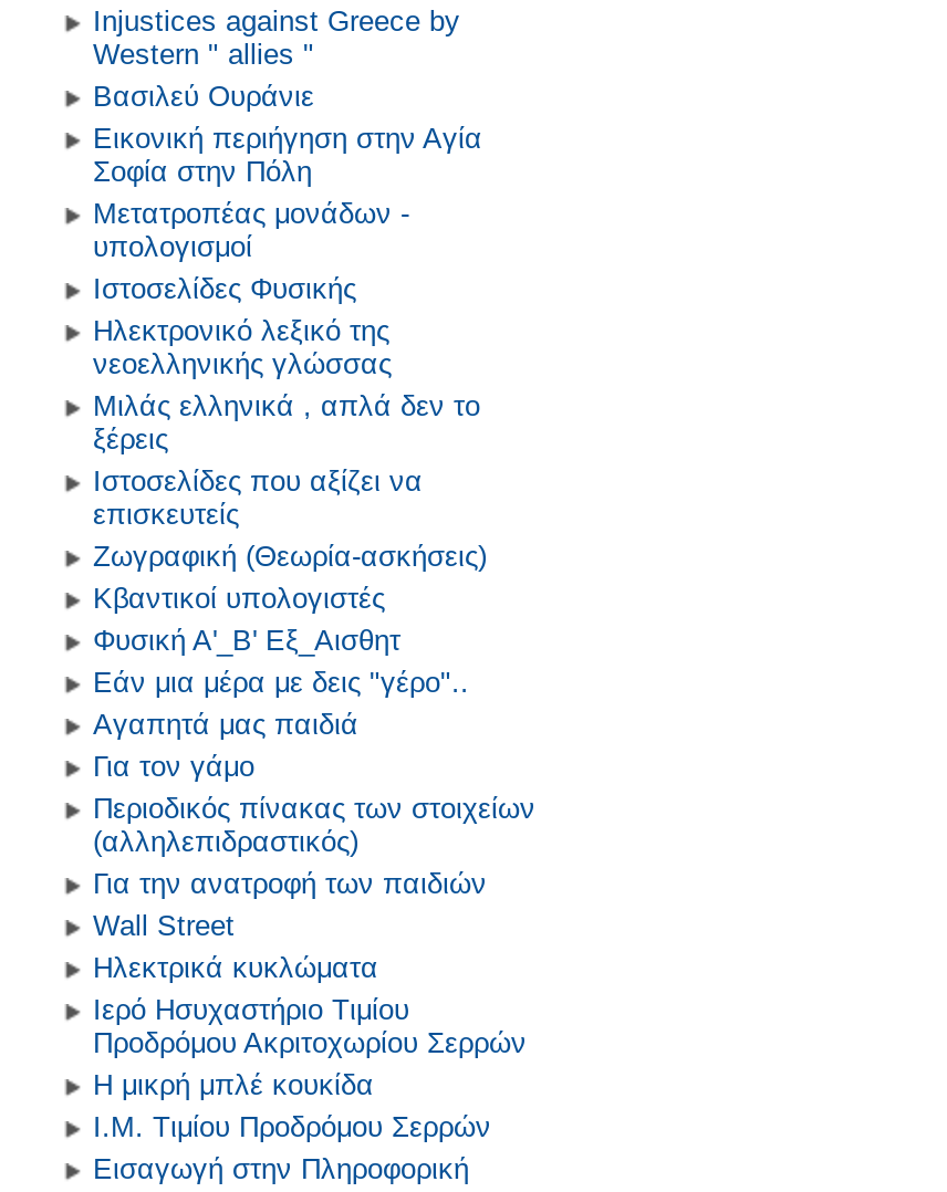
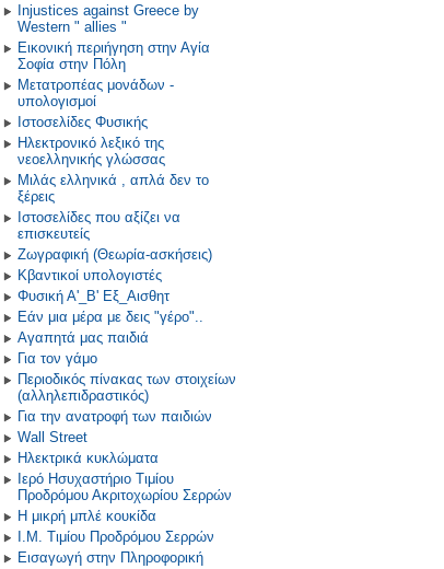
[93,80,314,114] Βασιλεύ Ουράνιε -> none

